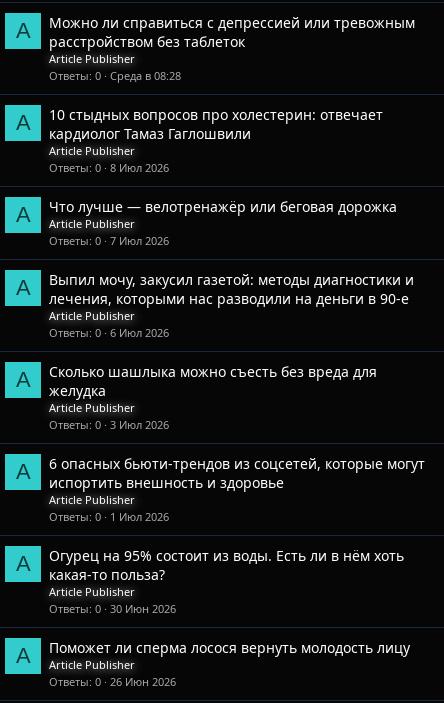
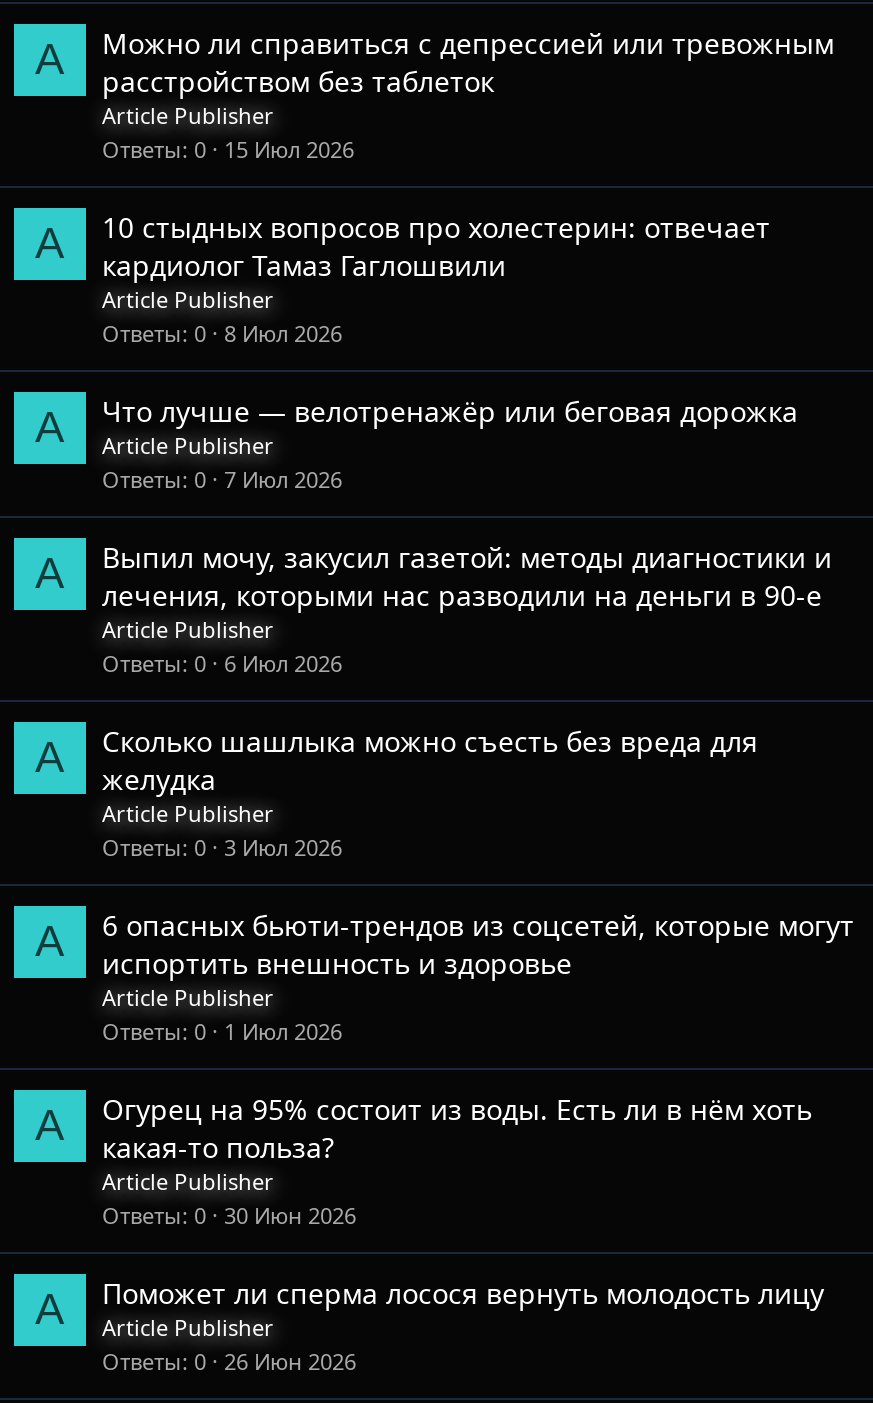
[49,68,181,83] Ответы 0 Среда в 08:28 -> [102,135,354,165] Ответы 0 15 Июл 2026

